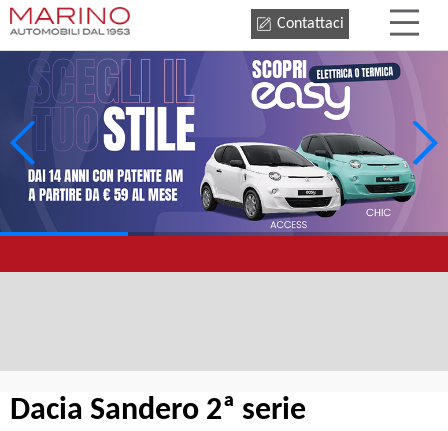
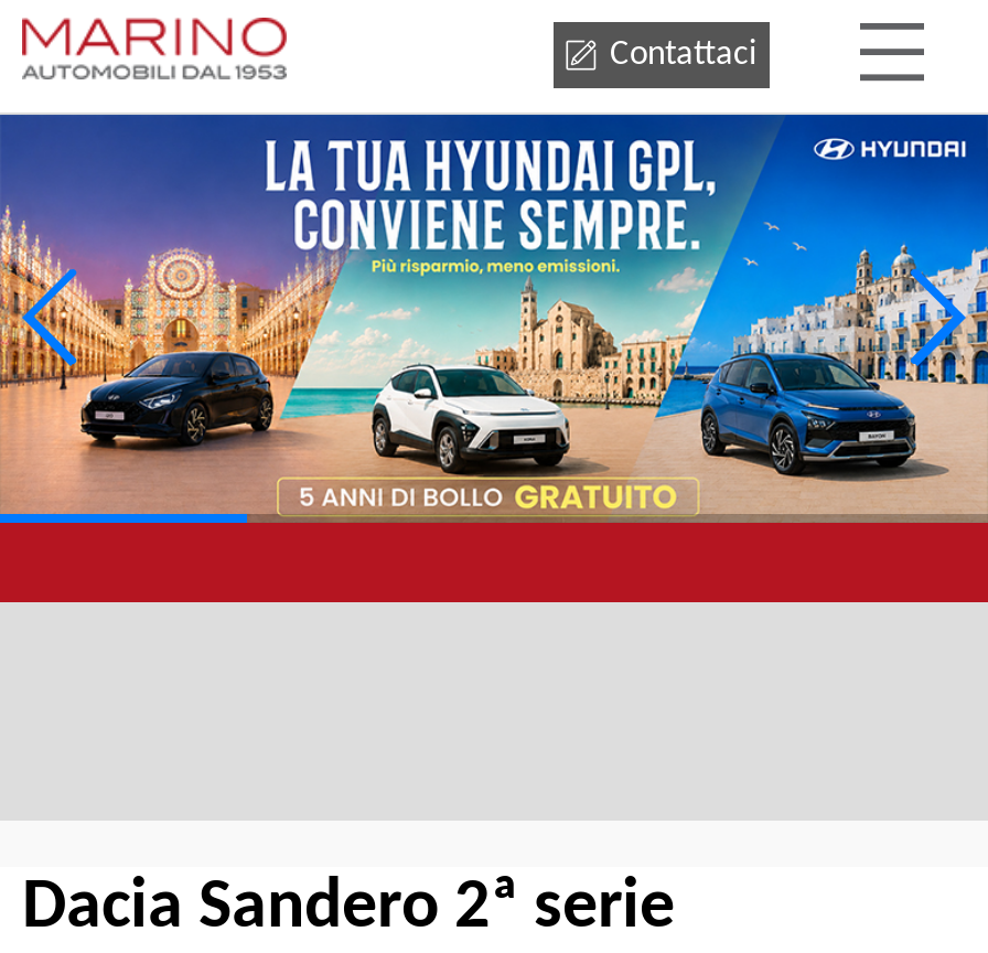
[3,50,445,237] [image] -> [7,113,981,523] [image]

